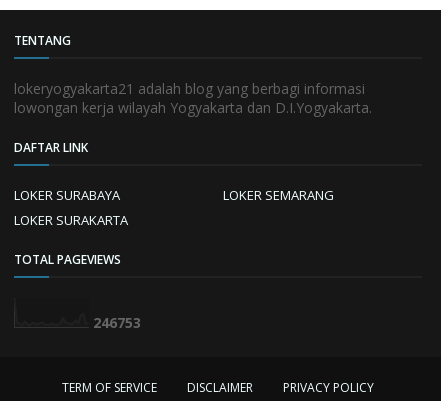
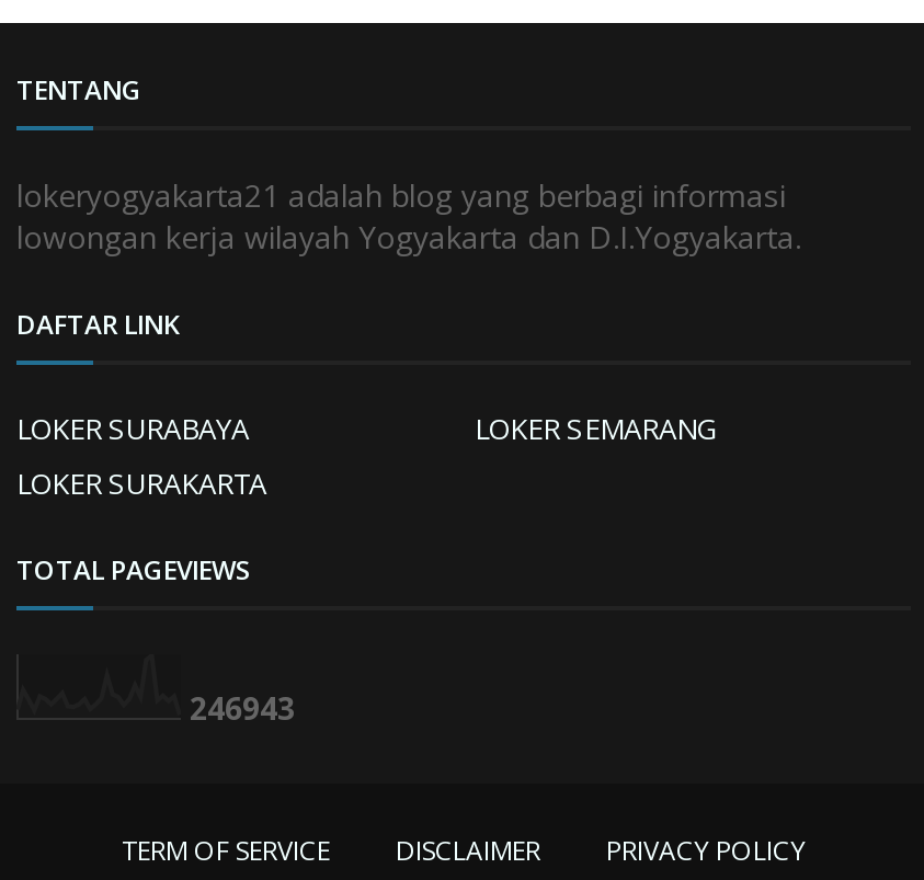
[93,313,141,332] 246753 -> [190,687,295,729] 246943

